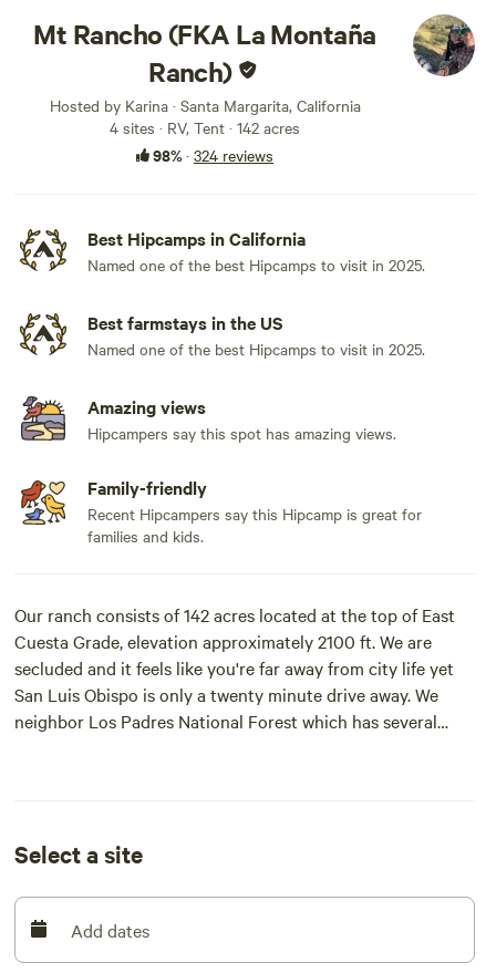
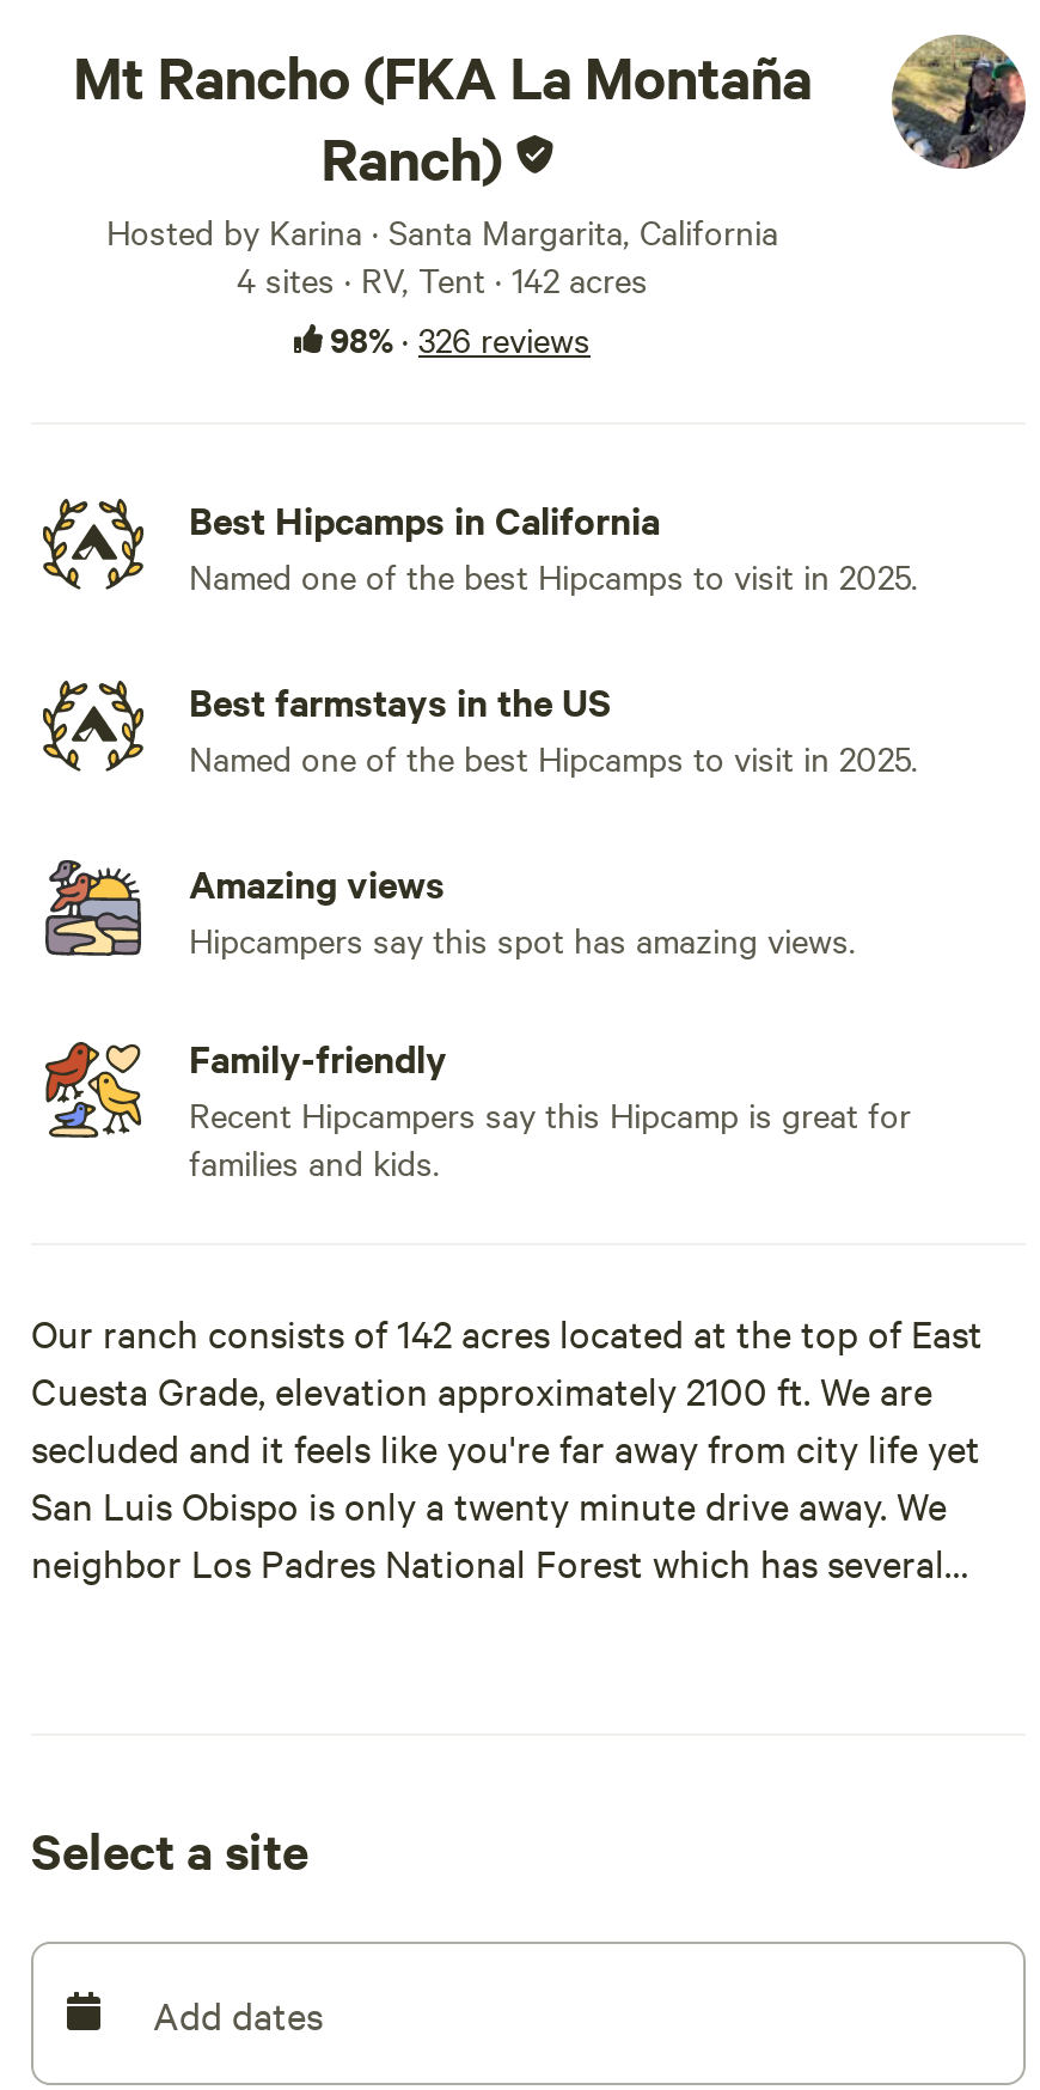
[149,143,273,166] 98% · 324 reviews -> [323,312,591,362] 98% · 326 reviews

